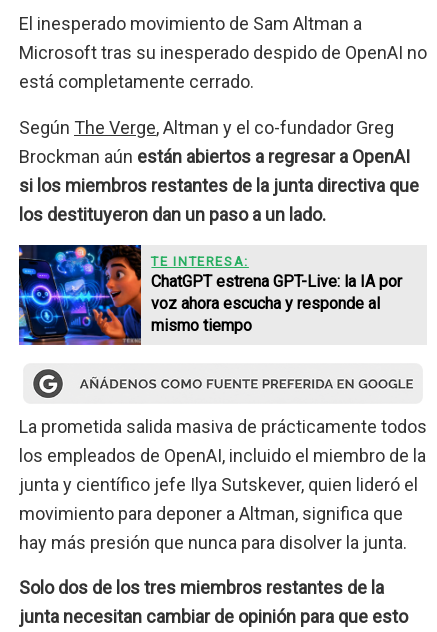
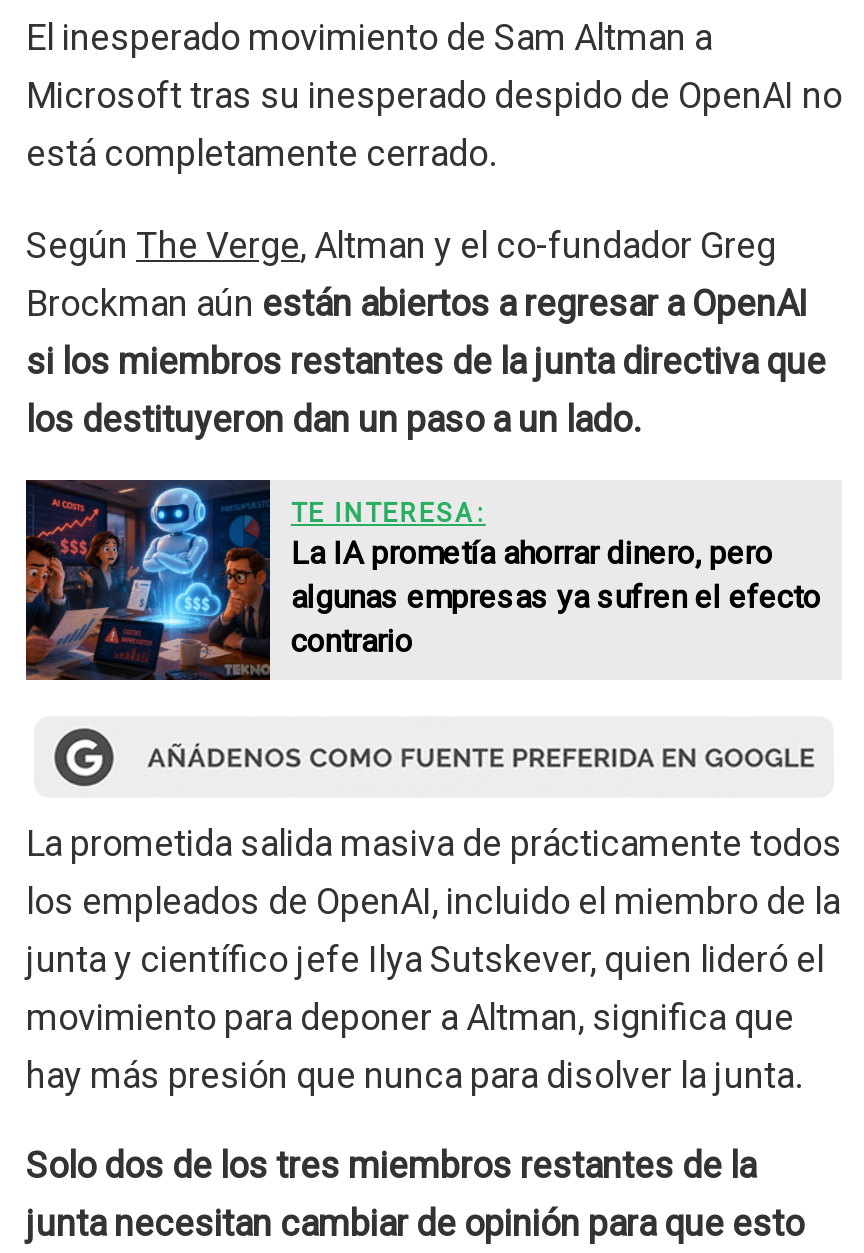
[18,244,402,346] [image] | ChatGPT estrena GPT-Live: la IA por | voz ahora escucha y responde al | mismo tiempo -> [24,480,821,682] [image] | La IA prometía ahorrar dinero, pero | algunas empresas ya sufren el efecto | contrario

